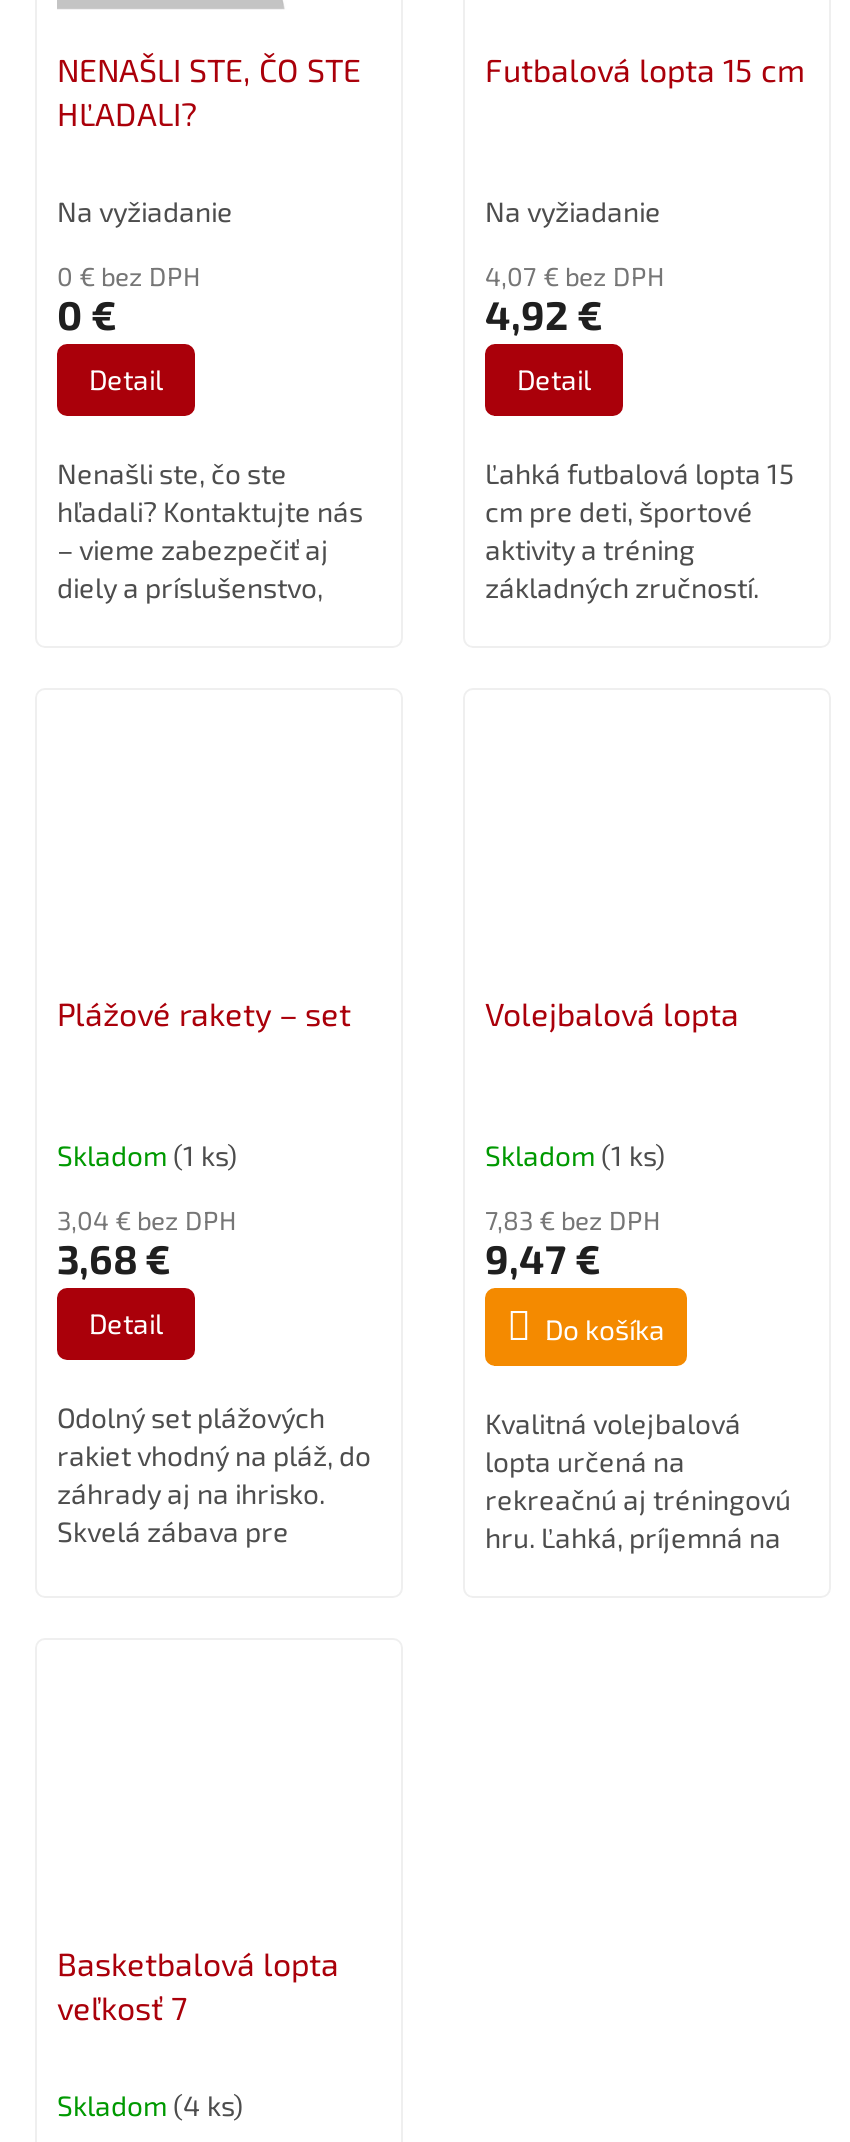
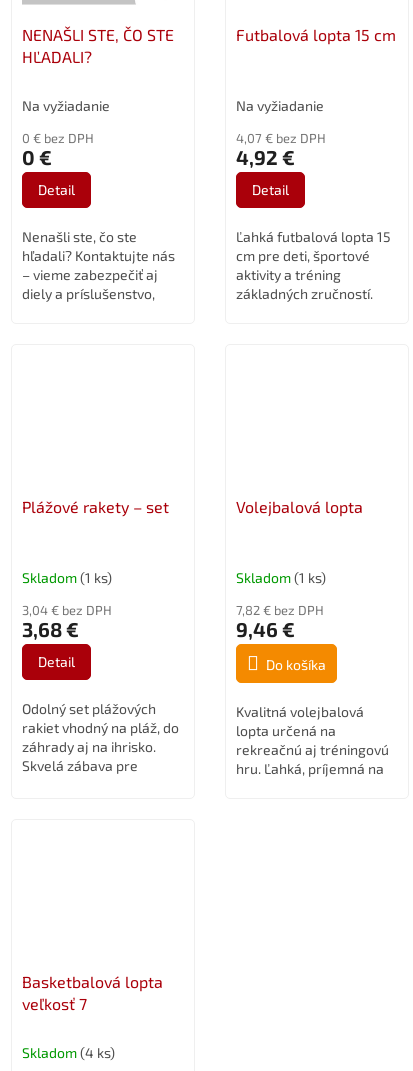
[485,1204,661,1236] 7,83 € bez DPH -> [236,602,324,618] 7,82 € bez DPH
[485,1234,601,1282] 9,47 € -> [236,617,295,641] 9,46 €

